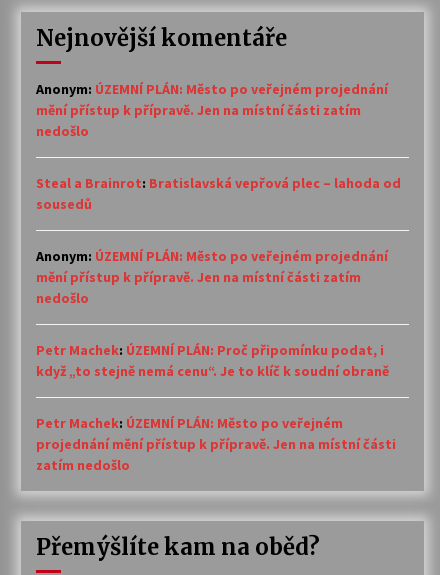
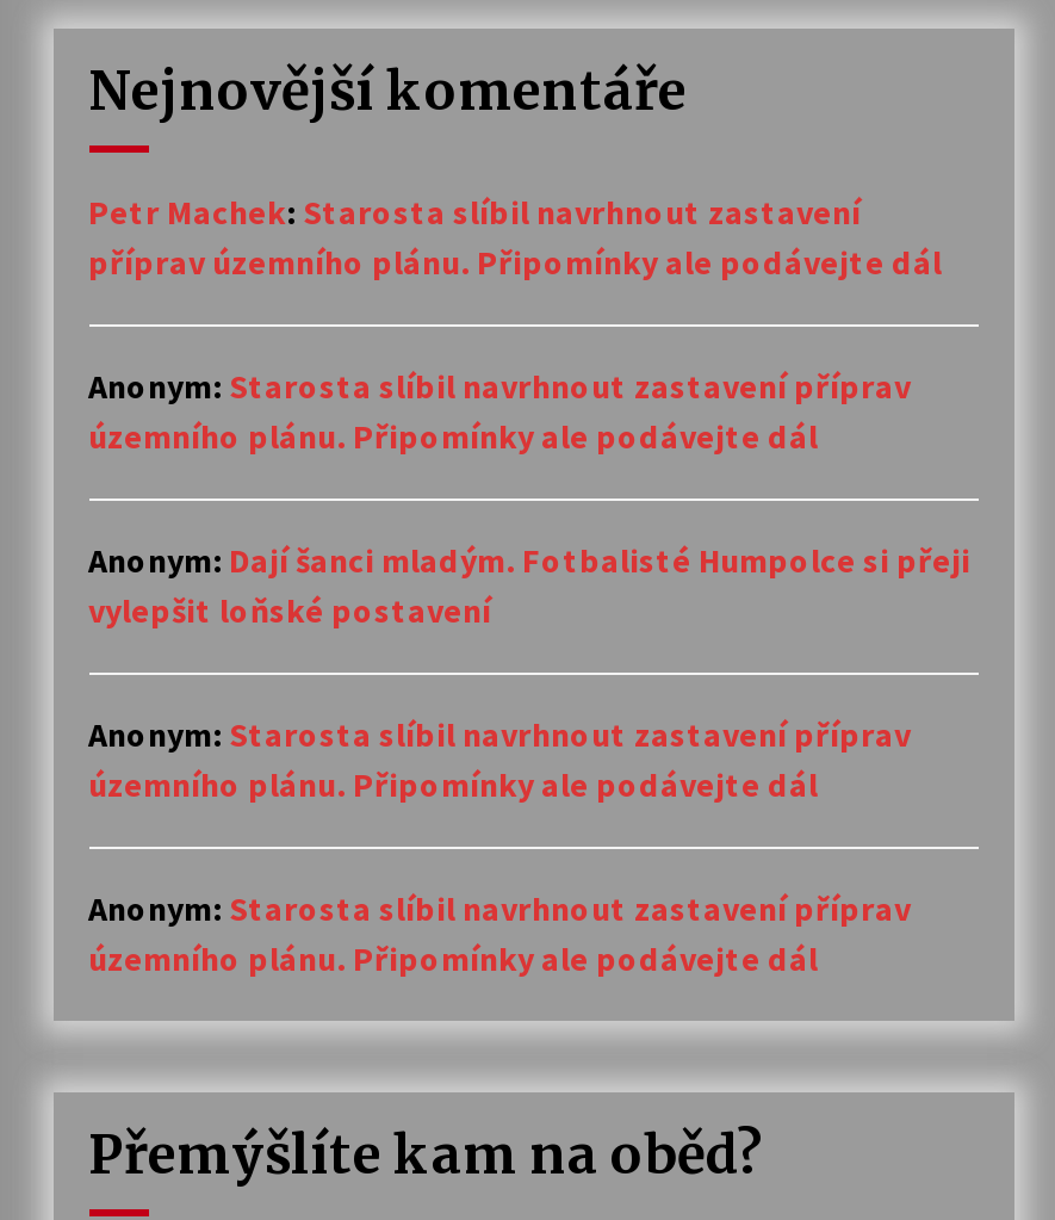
[35,80,387,140] Anonym: ÚZEMNÍ PLÁN: Město po veřejném projednání | mění přístup k přípravě. Jen na místní části zatím | nedošlo -> [88,191,942,284] Petr Machek: Starosta slíbil navrhnout zastavení | příprav územního plánu. Připomínky ale podávejte dál
[35,174,400,213] Steal a Brainrot: Bratislavská vepřová plec – lahoda od | sousedů -> [88,365,911,458] Anonym: Starosta slíbil navrhnout zastavení příprav | územního plánu. Připomínky ale podávejte dál
[35,247,387,307] Anonym: ÚZEMNÍ PLÁN: Město po veřejném projednání | mění přístup k přípravě. Jen na místní části zatím | nedošlo -> [88,540,970,633] Anonym: Dají šanci mladým. Fotbalisté Humpolce si přeji | vylepšit loňské postavení
[35,341,388,380] Petr Machek: ÚZEMNÍ PLÁN: Proč připomínku podat, i | když „to stejně nemá cenu“. Je to klíč k soudní obraně -> [88,714,911,807] Anonym: Starosta slíbil navrhnout zastavení příprav | územního plánu. Připomínky ale podávejte dál
[35,414,395,474] Petr Machek: ÚZEMNÍ PLÁN: Město po veřejném | projednání mění přístup k přípravě. Jen na místní části | zatím nedošlo -> [88,888,911,981] Anonym: Starosta slíbil navrhnout zastavení příprav | územního plánu. Připomínky ale podávejte dál

